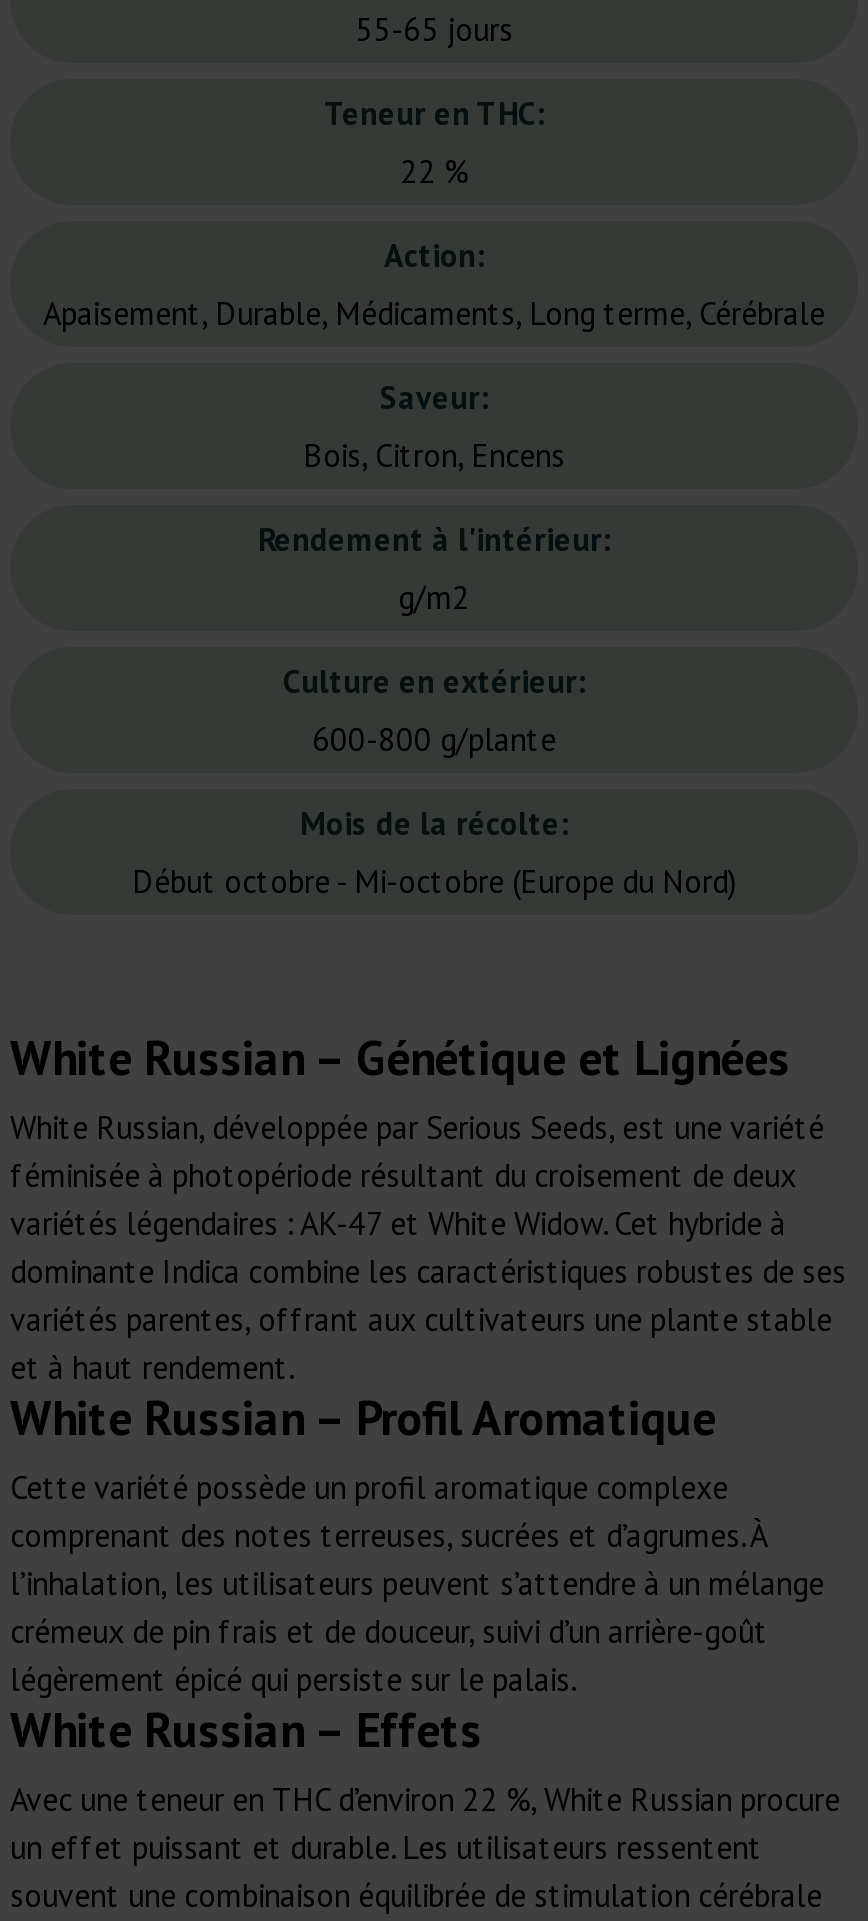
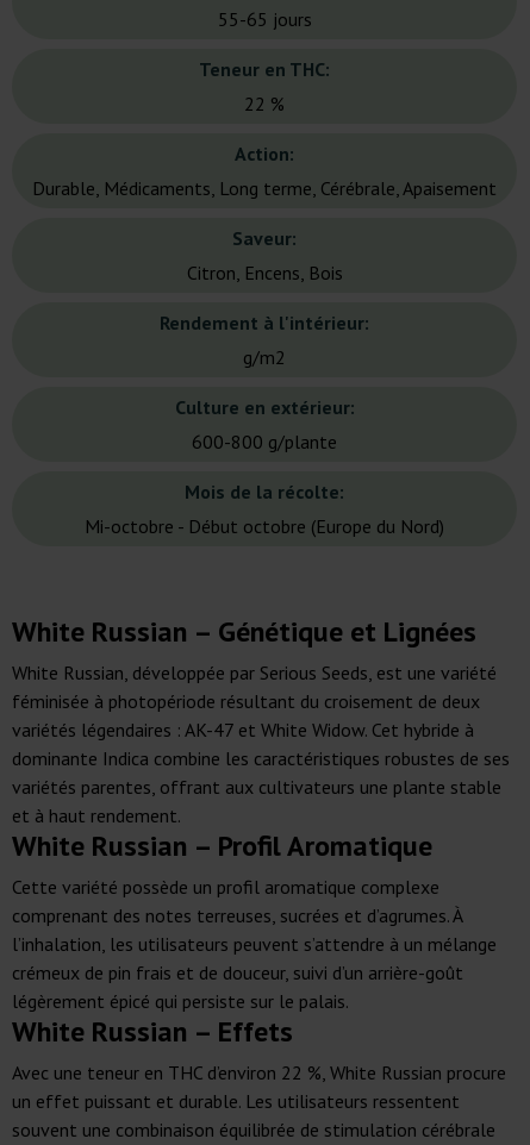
[43,293,825,333] Apaisement, Durable, Médicaments, Long terme, Cérébrale -> [32,176,497,200] Durable, Médicaments, Long terme, Cérébrale, Apaisement
[303,435,565,475] Bois, Citron, Encens -> [186,261,342,285] Citron, Encens, Bois
[132,861,736,901] Début octobre - Mi-octobre (Europe du Nord) -> [85,514,444,538] Mi-octobre - Début octobre (Europe du Nord)

